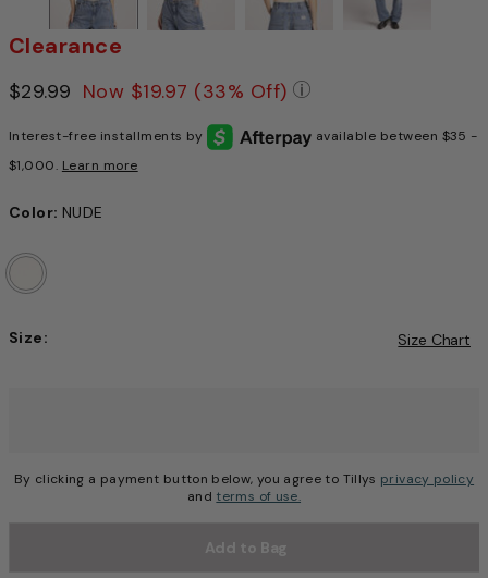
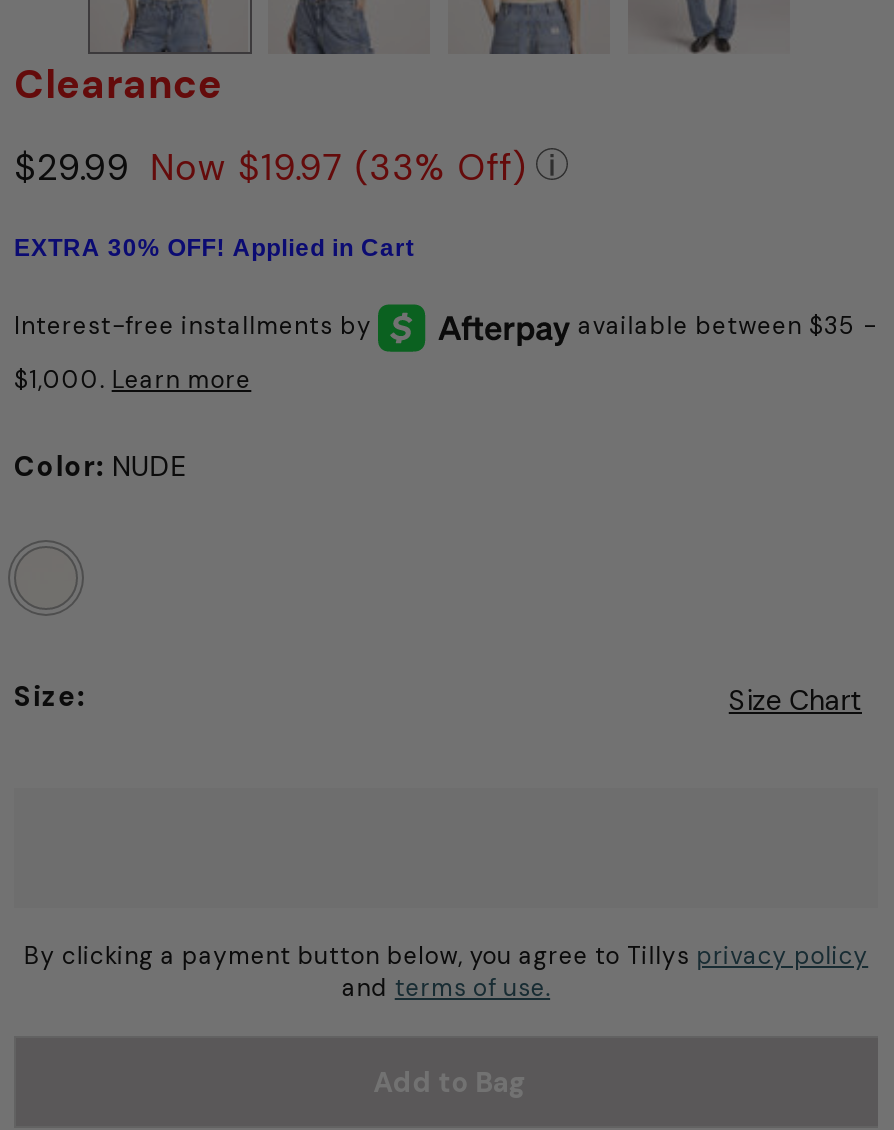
none -> [14,233,415,261] EXTRA 30% OFF! Applied in Cart

